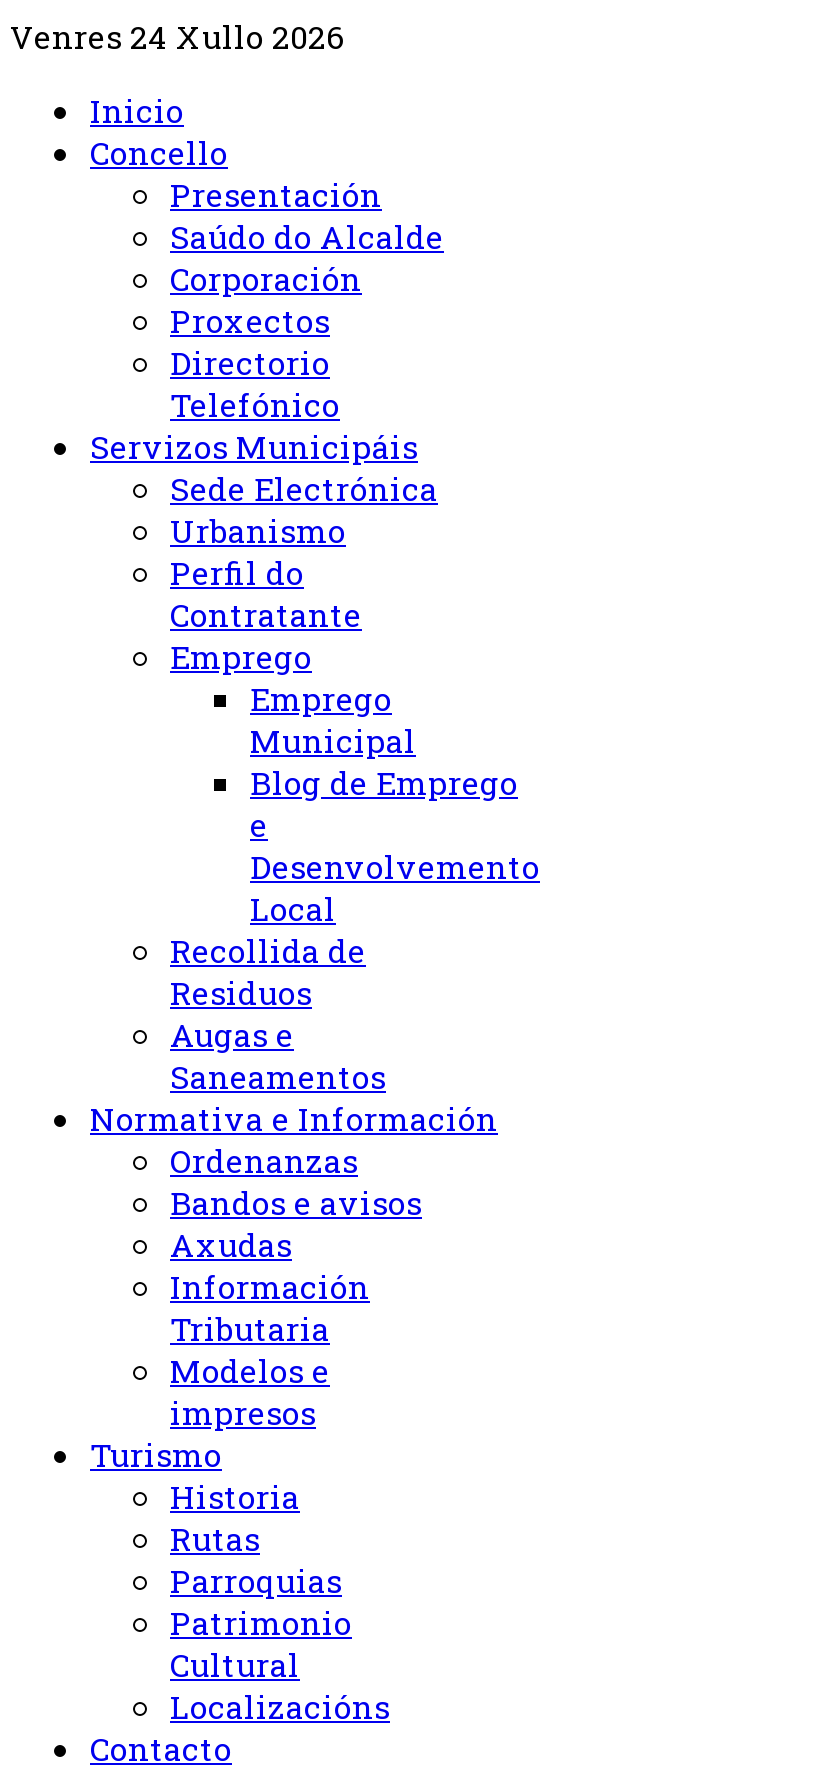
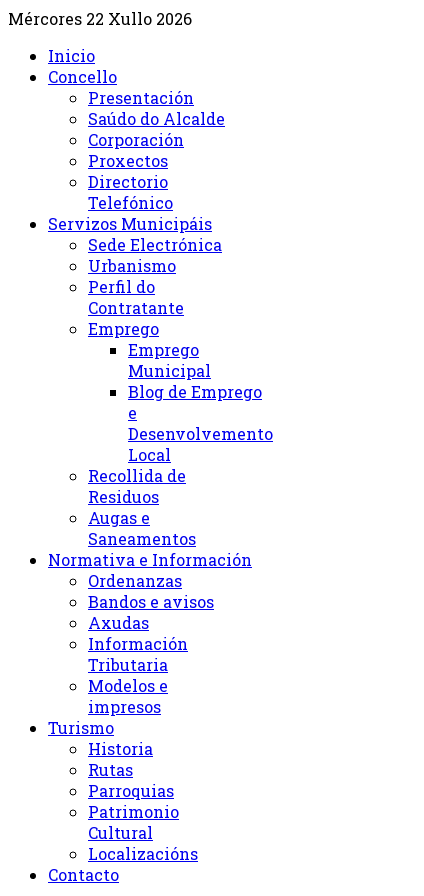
[10,15,344,57] Venres 24 Xullo 2026 -> [8,8,192,29] Mércores 22 Xullo 2026

